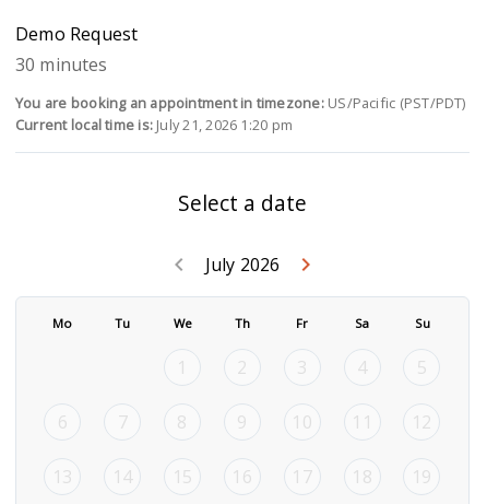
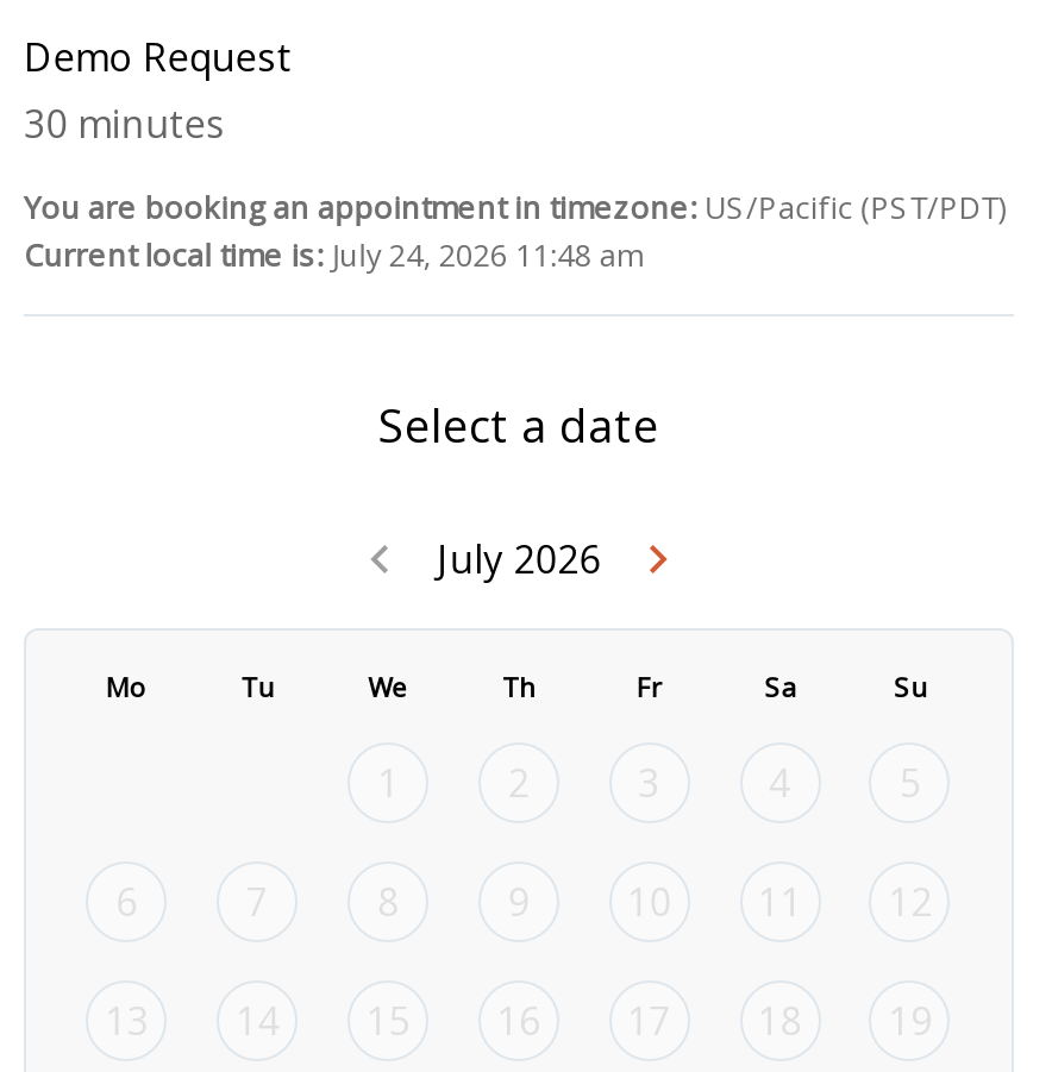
[15,115,293,135] Current local time is: July 21, 2026 1:20 pm -> [24,234,643,277] Current local time is: July 24, 2026 11:48 am

